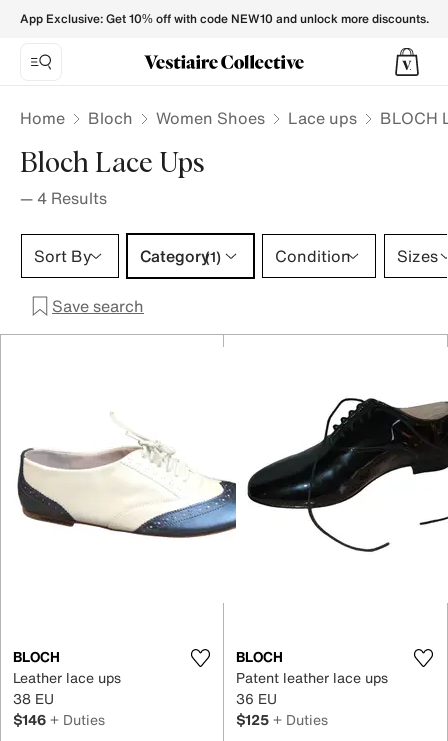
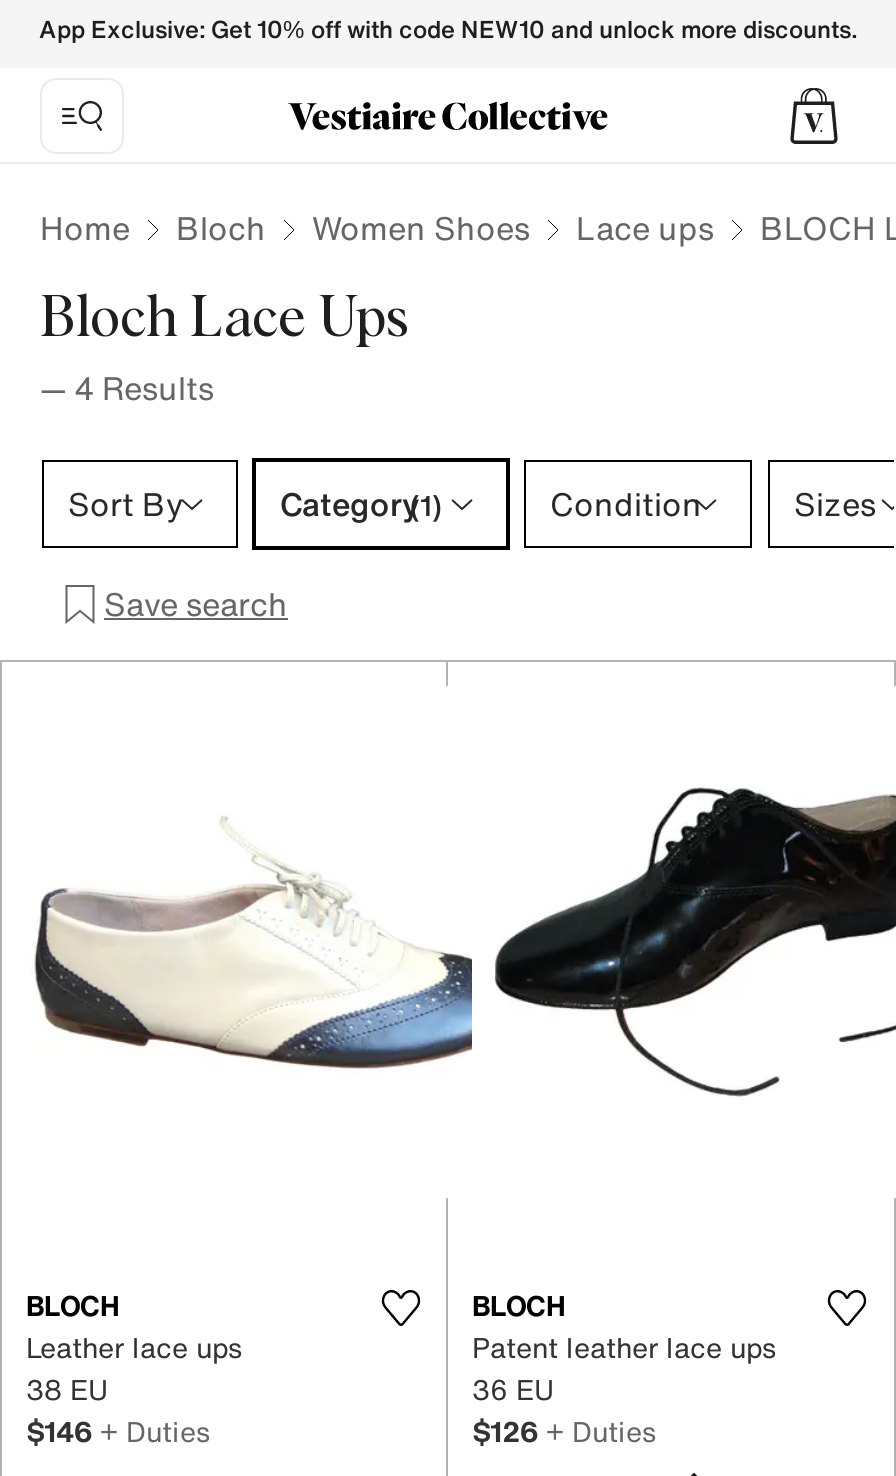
[236,708,328,729] $125 + Duties -> [472,1409,656,1451] $126 + Duties

